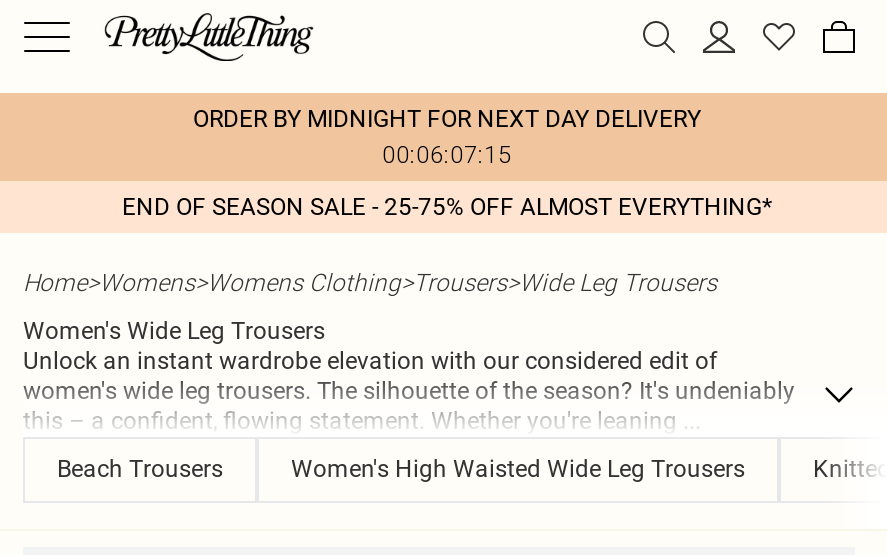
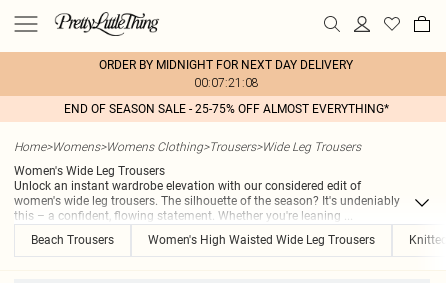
[382,139,512,169] 00:06:07:15 -> [193,75,258,90] 00:07:21:08

